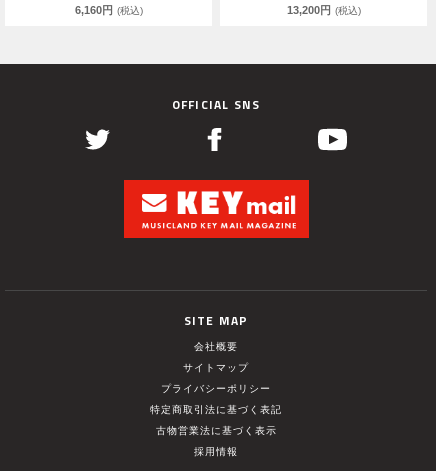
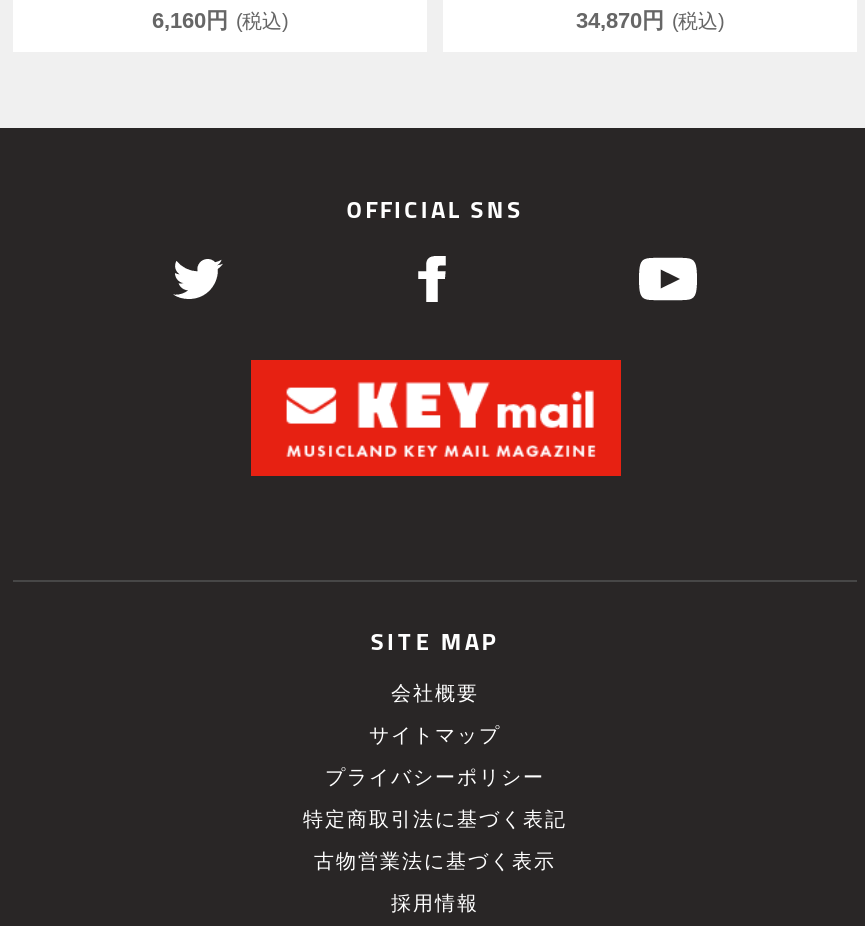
[286,4,360,16] 13,200円 (税込) -> [576,9,724,33] 34,870円 (税込)

